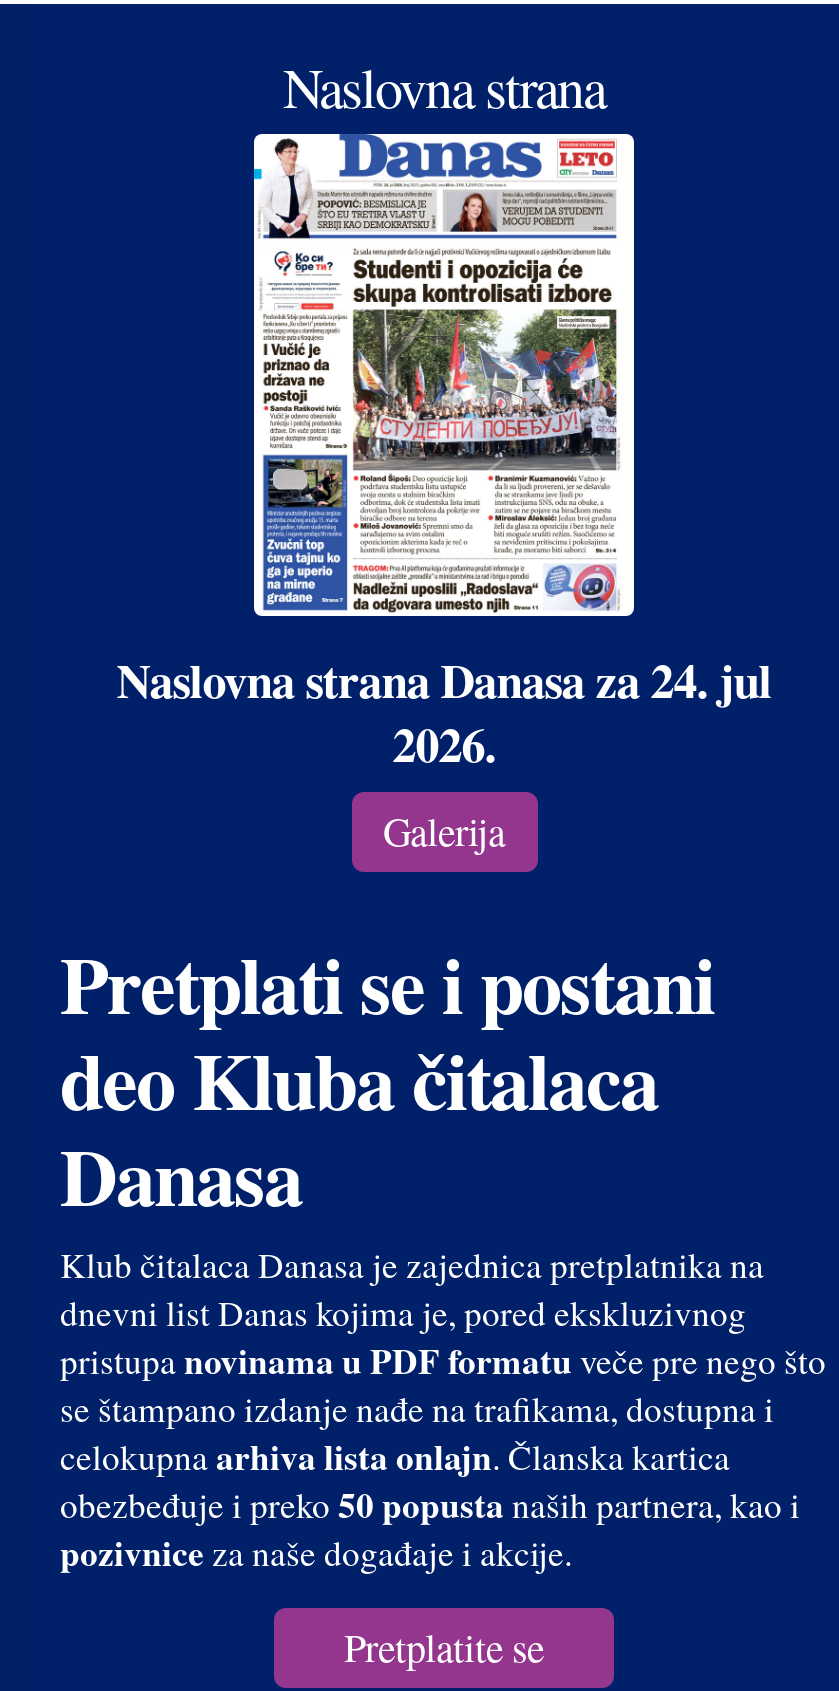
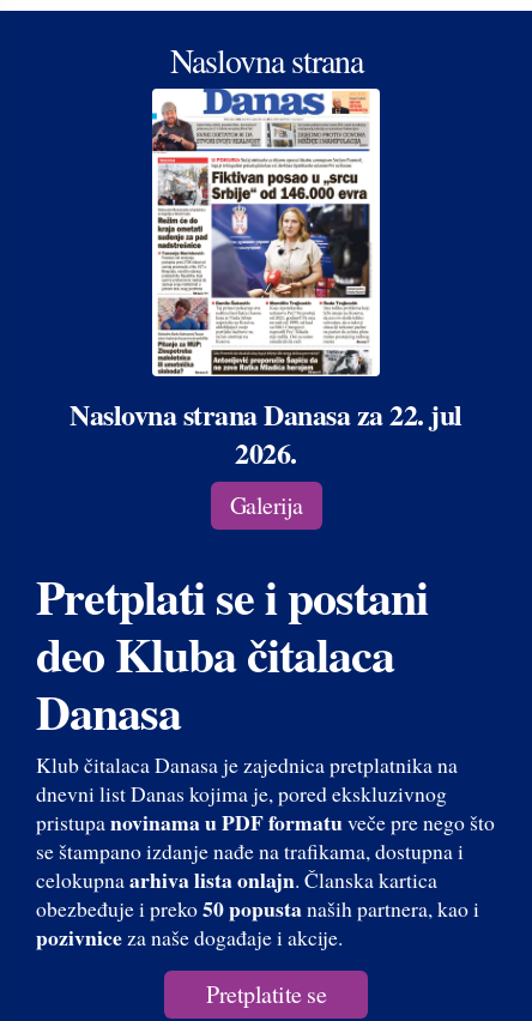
[116,136,772,714] [image] | Naslovna strana Danasa za 24. jul -> [70,90,462,435] [image] | Naslovna strana Danasa za 22. jul

